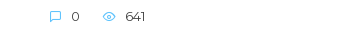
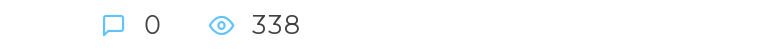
[124,9,144,24] 641 -> [252,10,302,40] 338

